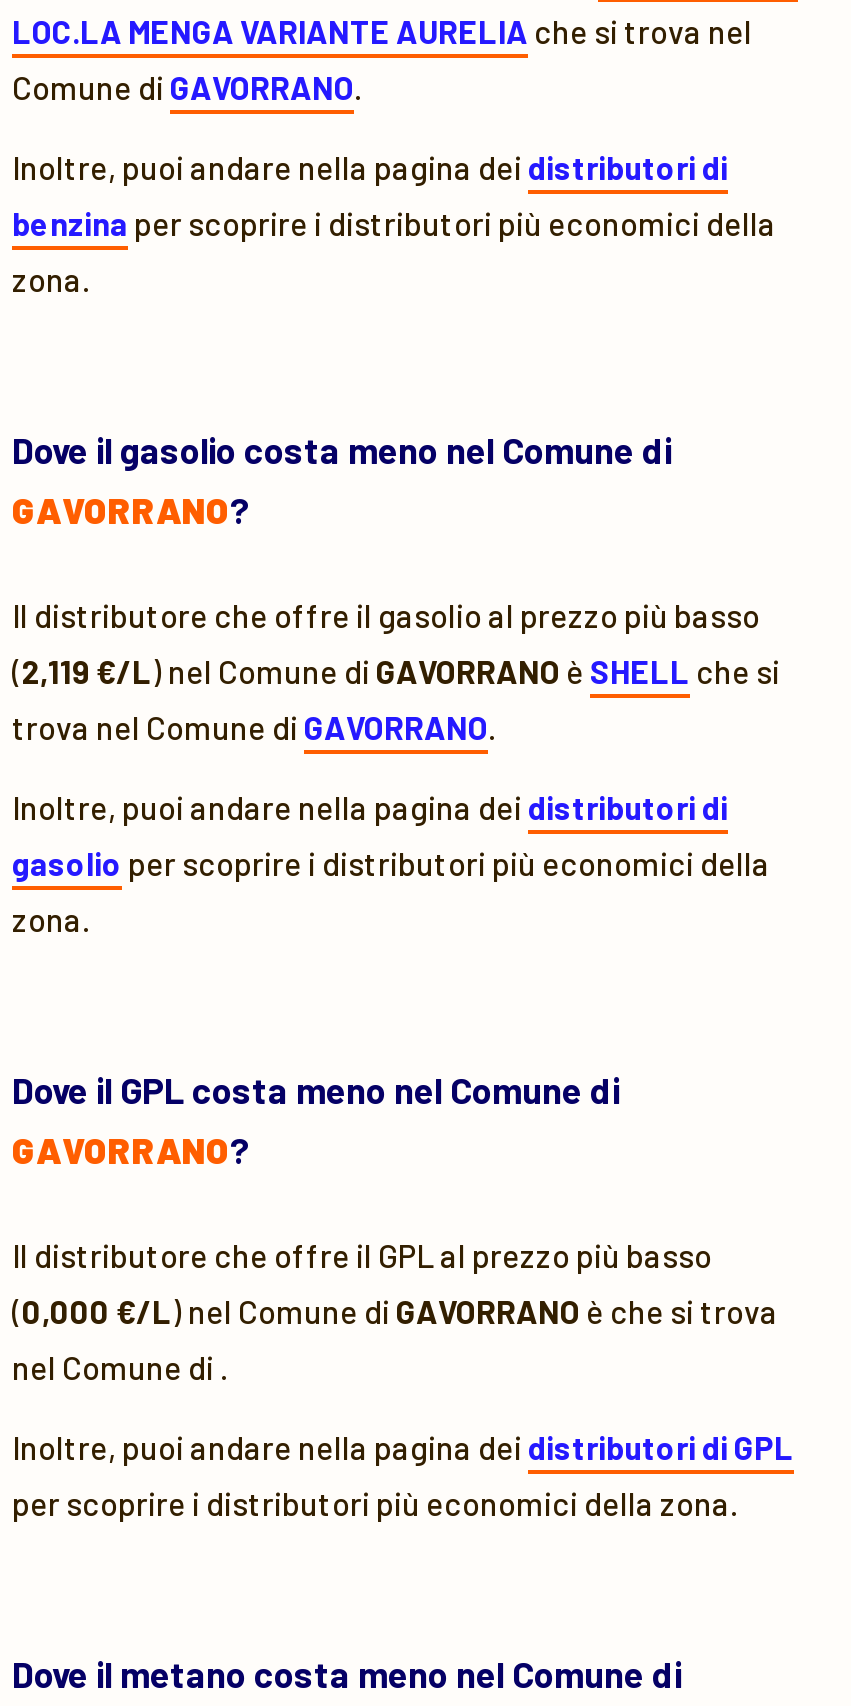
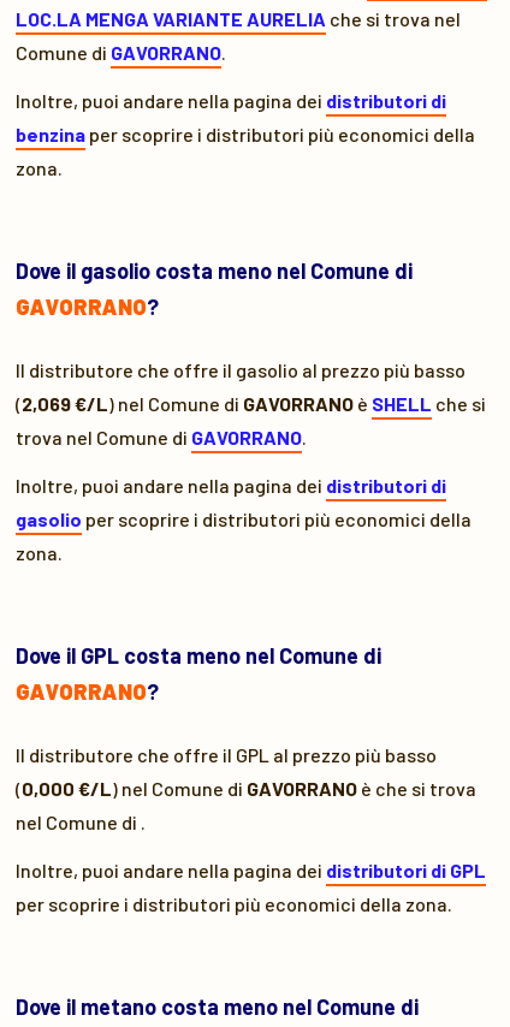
[12,652,780,690] (2,119 €/L) nel Comune di GAVORRANO è SHELL che si -> [16,392,486,415] (2,069 €/L) nel Comune di GAVORRANO è SHELL che si

